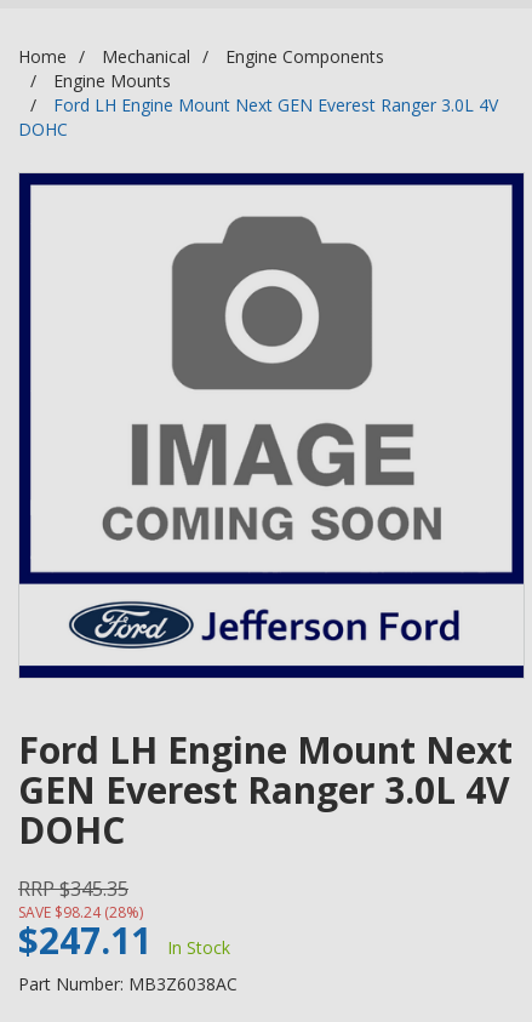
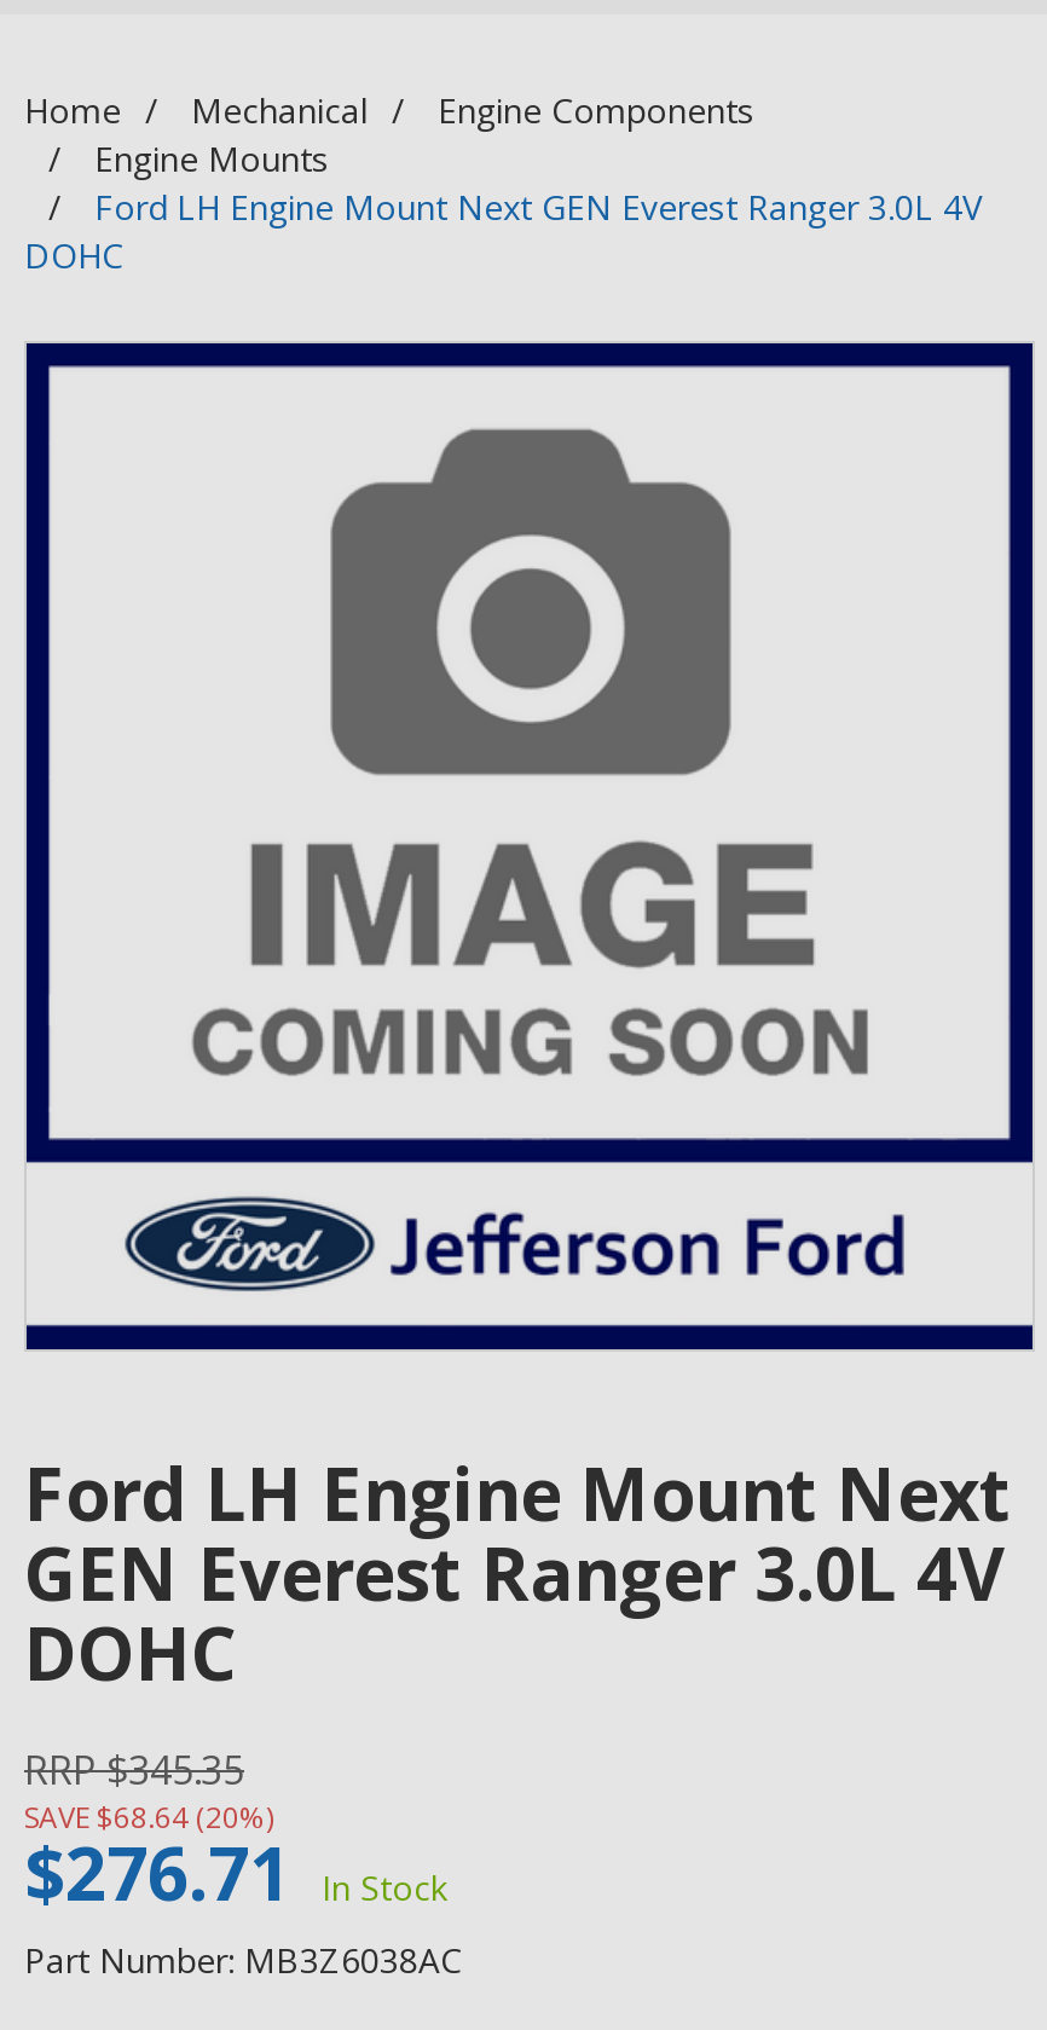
[18,901,143,922] SAVE $98.24 (28%) -> [24,1796,273,1837] SAVE $68.64 (20%)
[18,915,230,965] $247.11 In Stock -> [24,1822,447,1921] $276.71 In Stock

